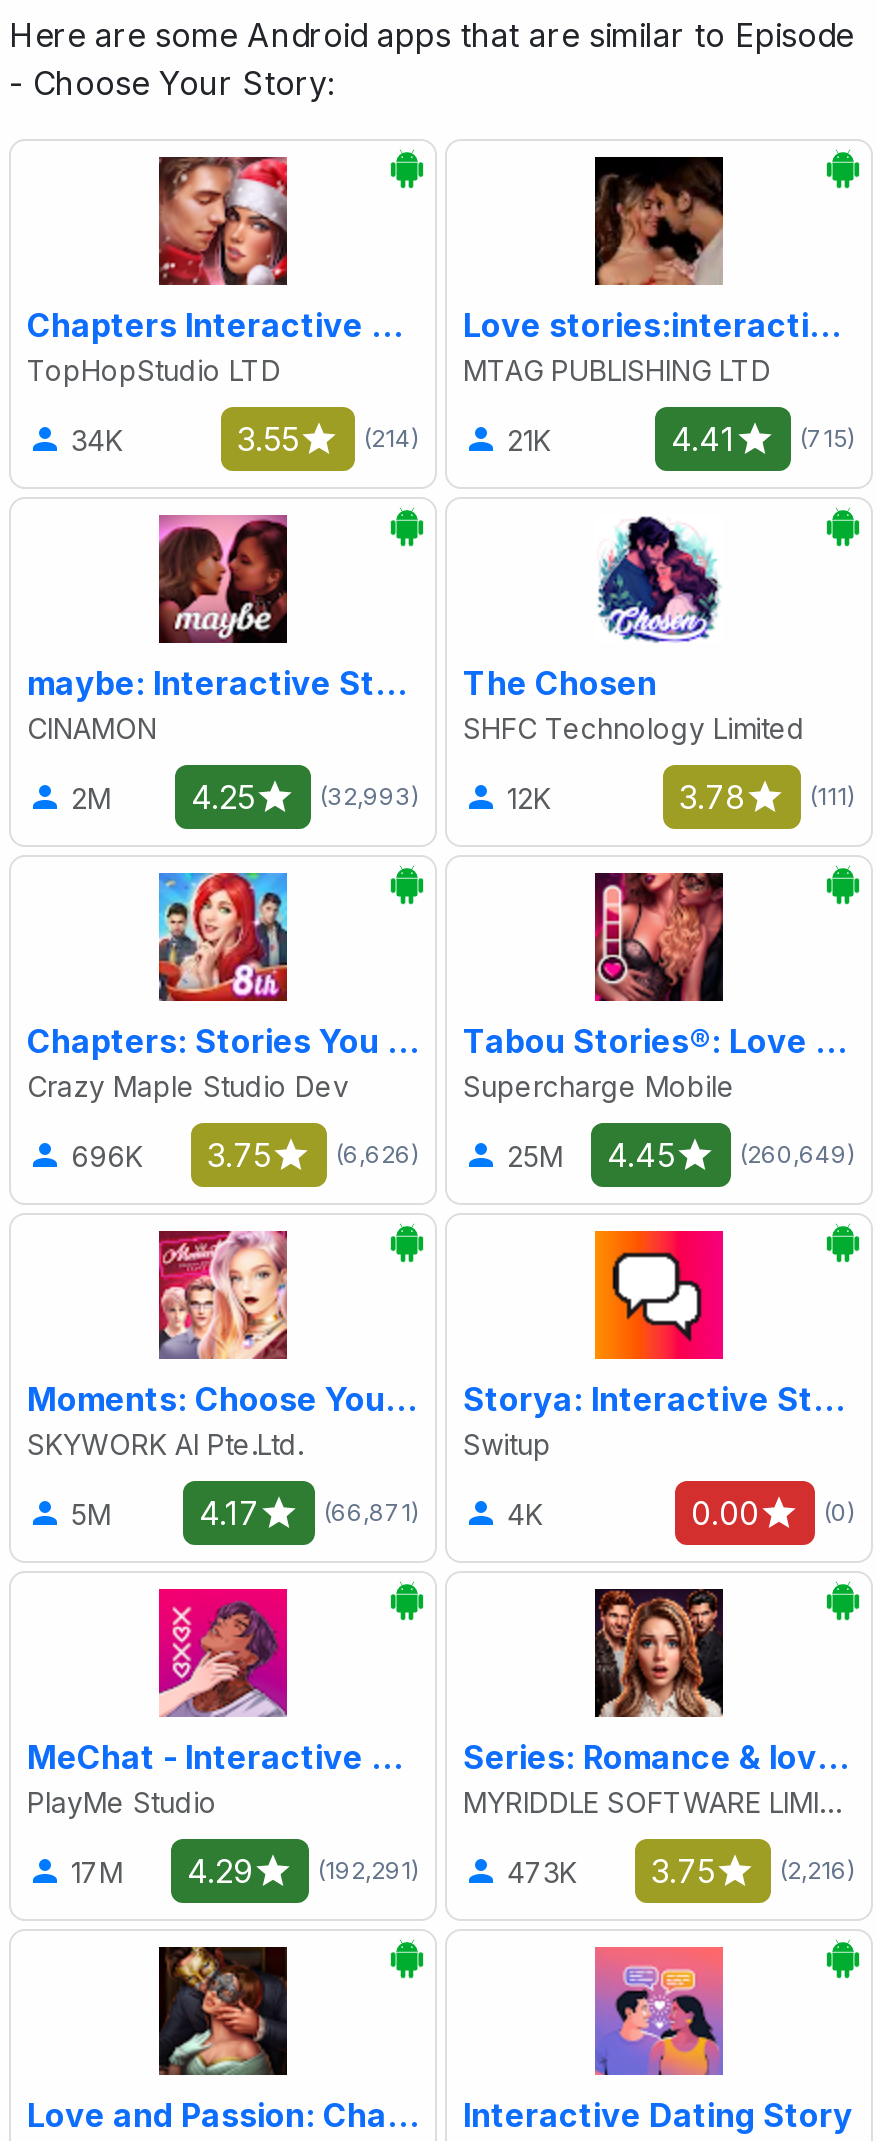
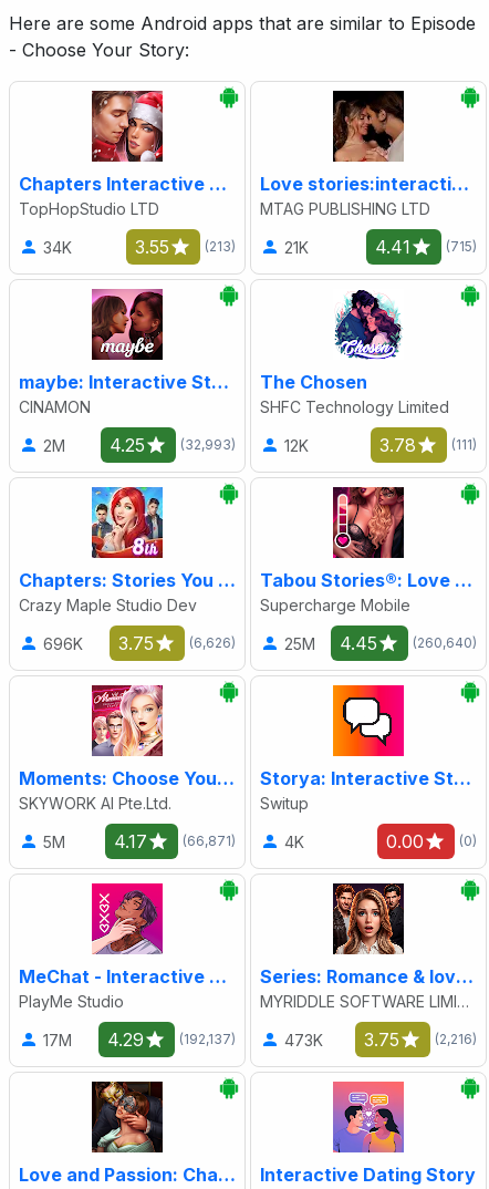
[363,423,419,453] (214) -> [205,238,236,255] (213)
[739,1139,855,1169] (260,649) -> [413,635,477,651] (260,640)
[317,1855,419,1885] (192,291) -> [179,1031,236,1048] (192,137)

